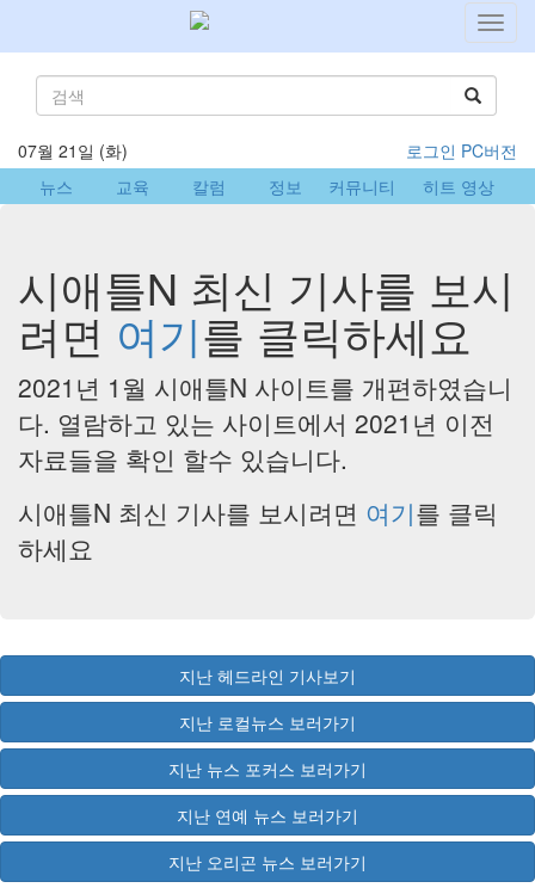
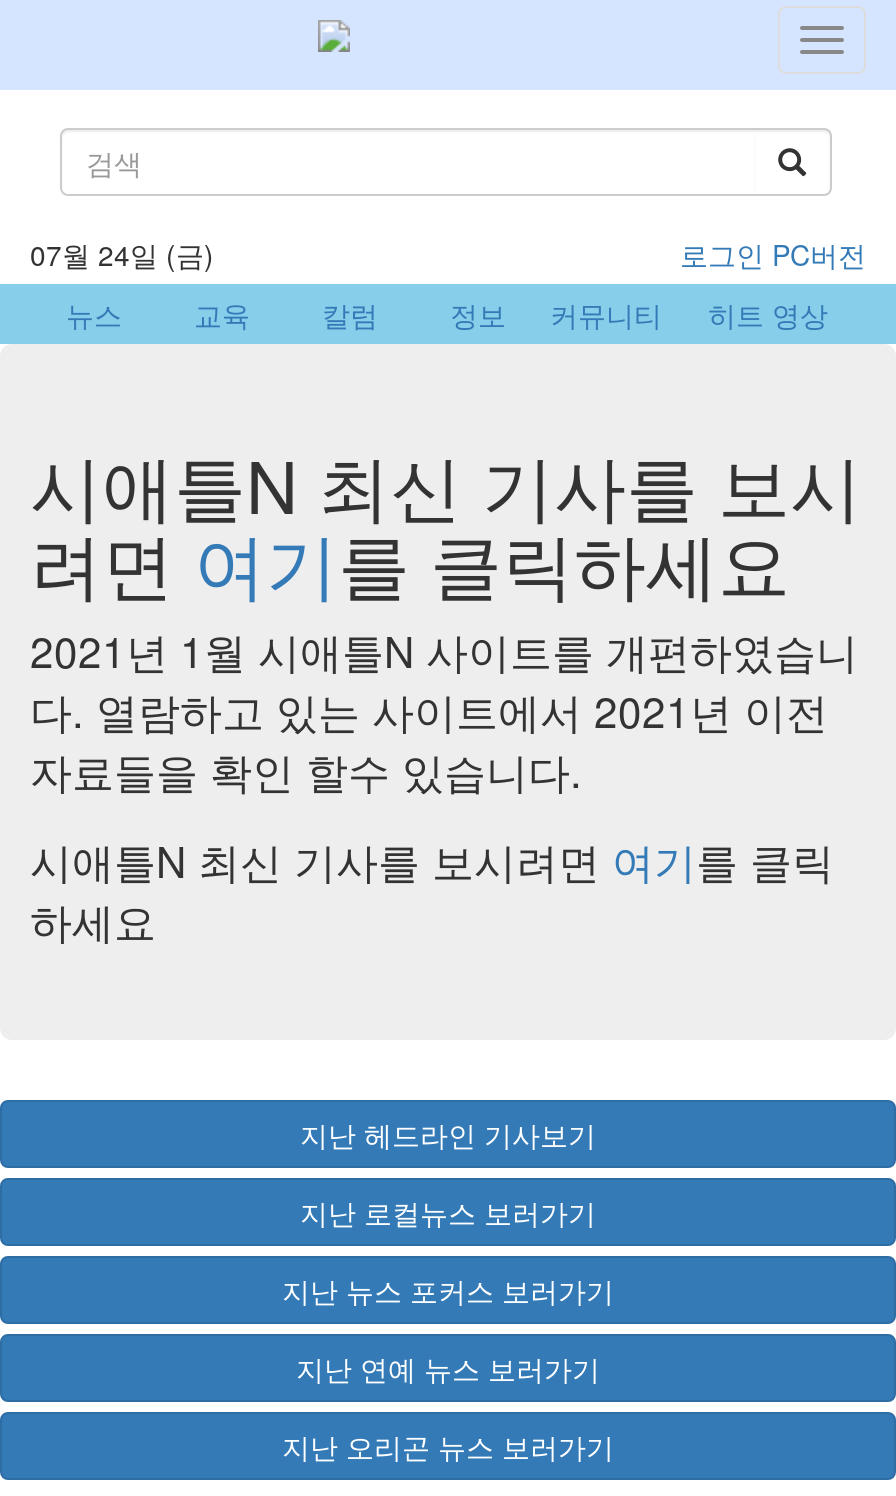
[18,138,128,162] 07월 21일 (화) -> [30,234,214,274] 07월 24일 (금)

